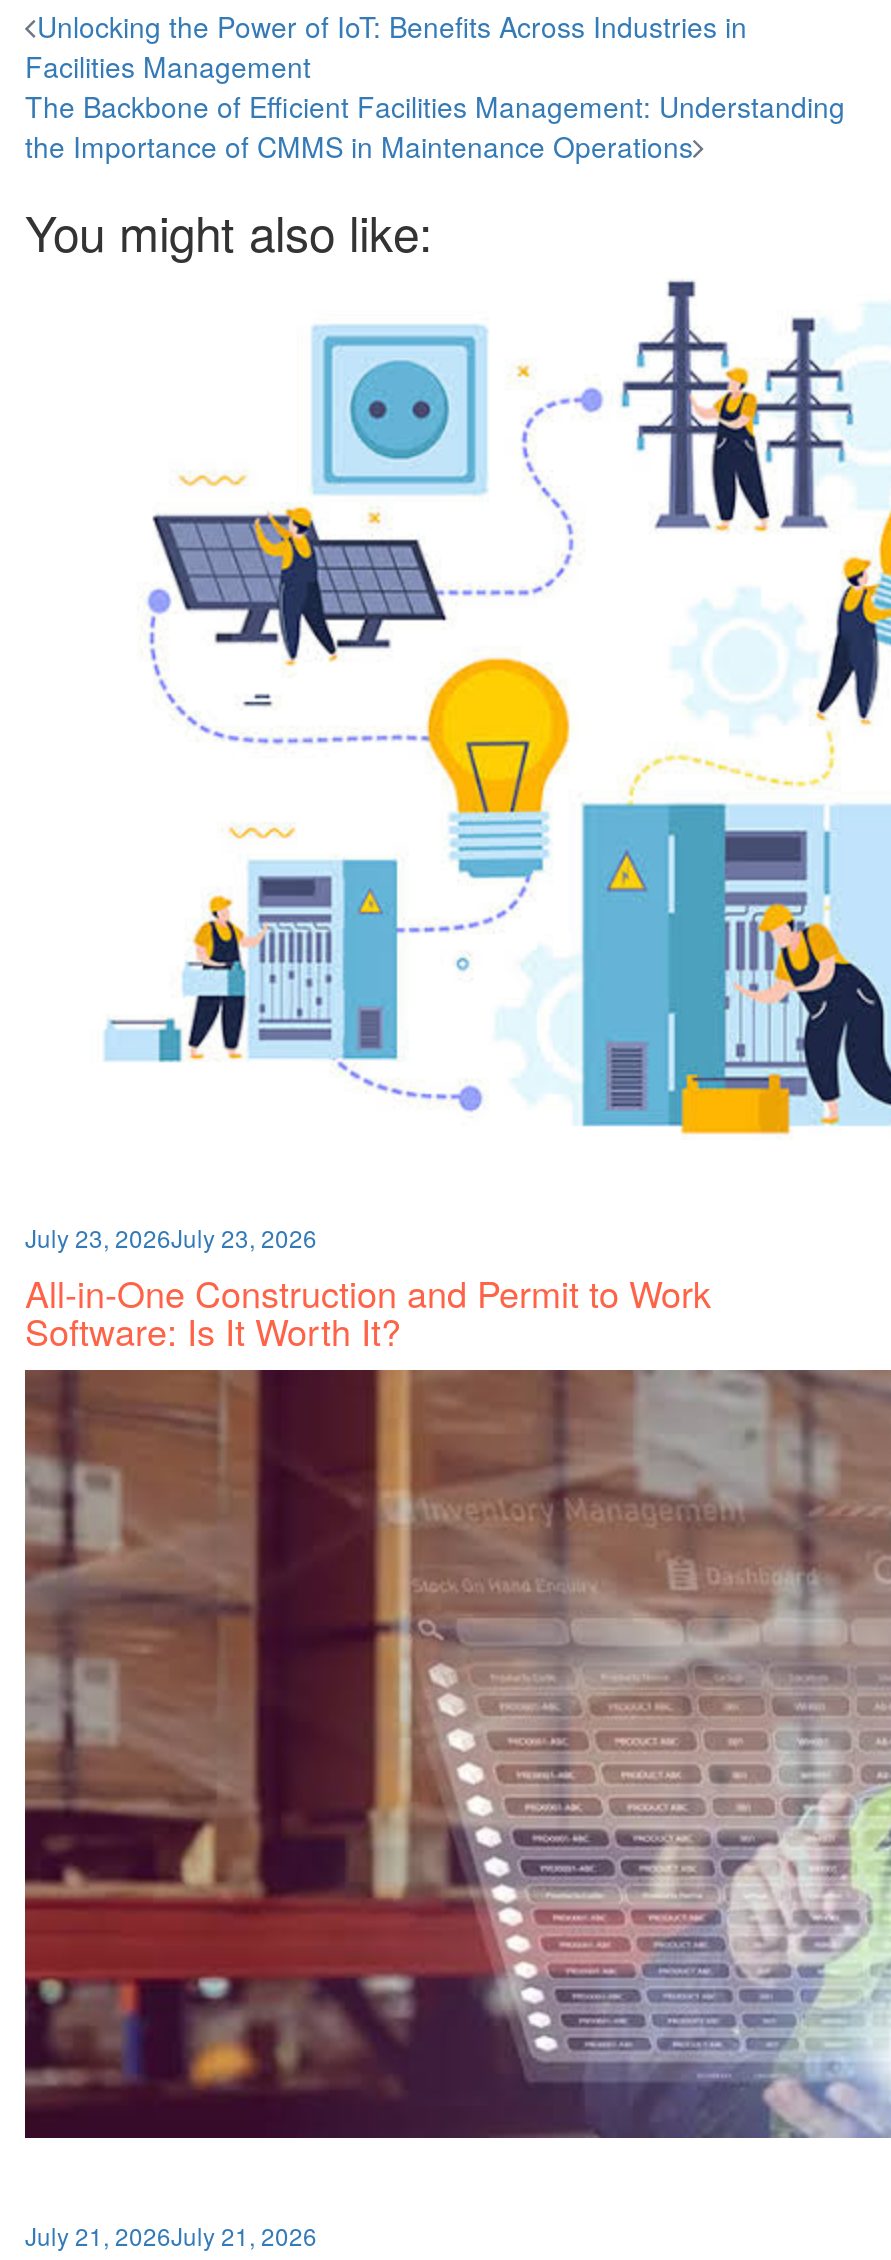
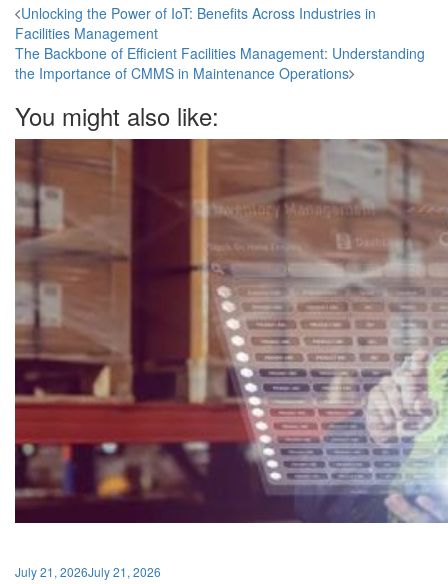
[103,280,885,1136] [image] -> none
[25,1220,711,1356] July 23, 2026July 23, 2026 | All-in-One Construction and Permit to Work | Software: Is It Worth It? -> none

